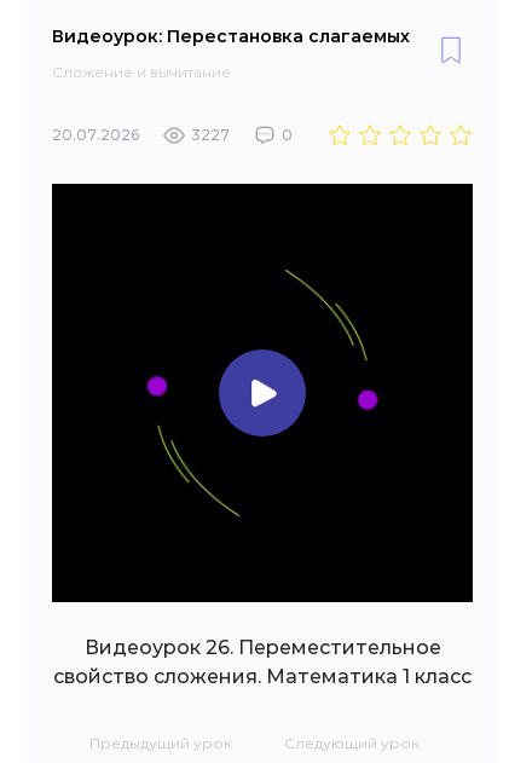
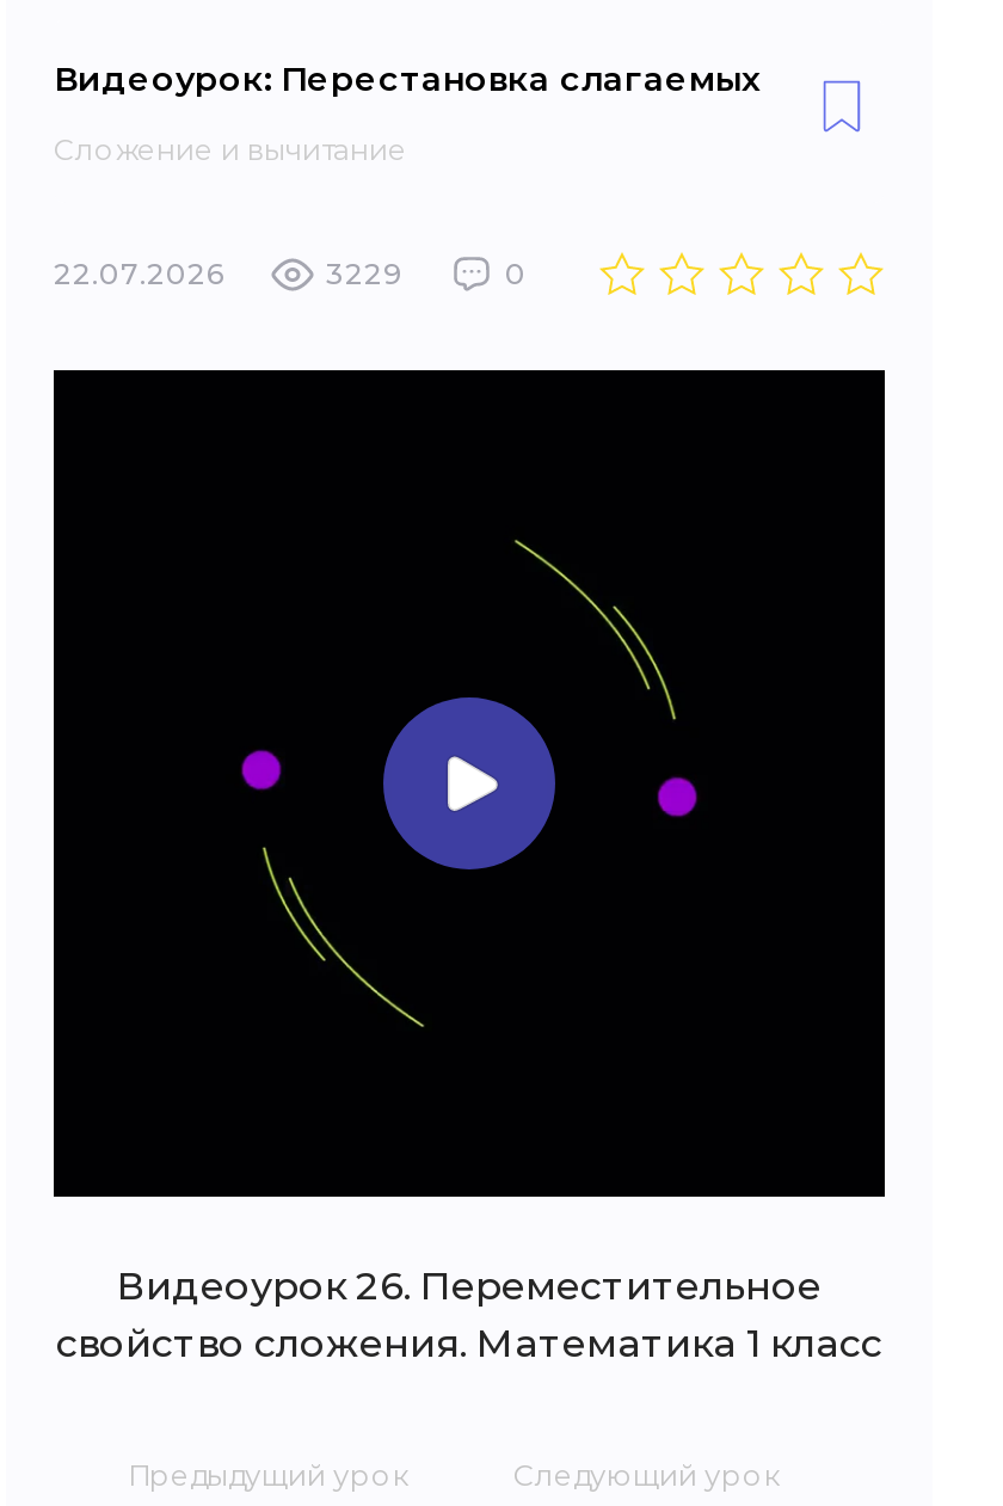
[52,126,139,144] 20.07.2026 -> [54,255,223,291] 22.07.2026
[191,126,230,144] 3227 -> [326,255,402,291] 3229

